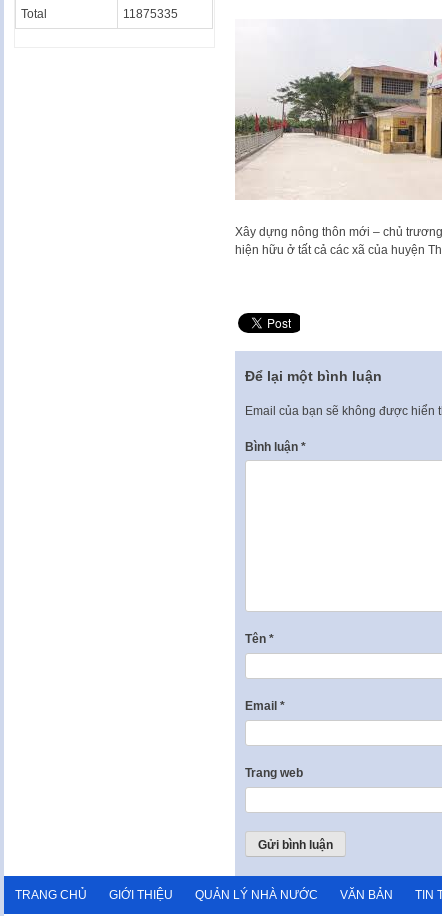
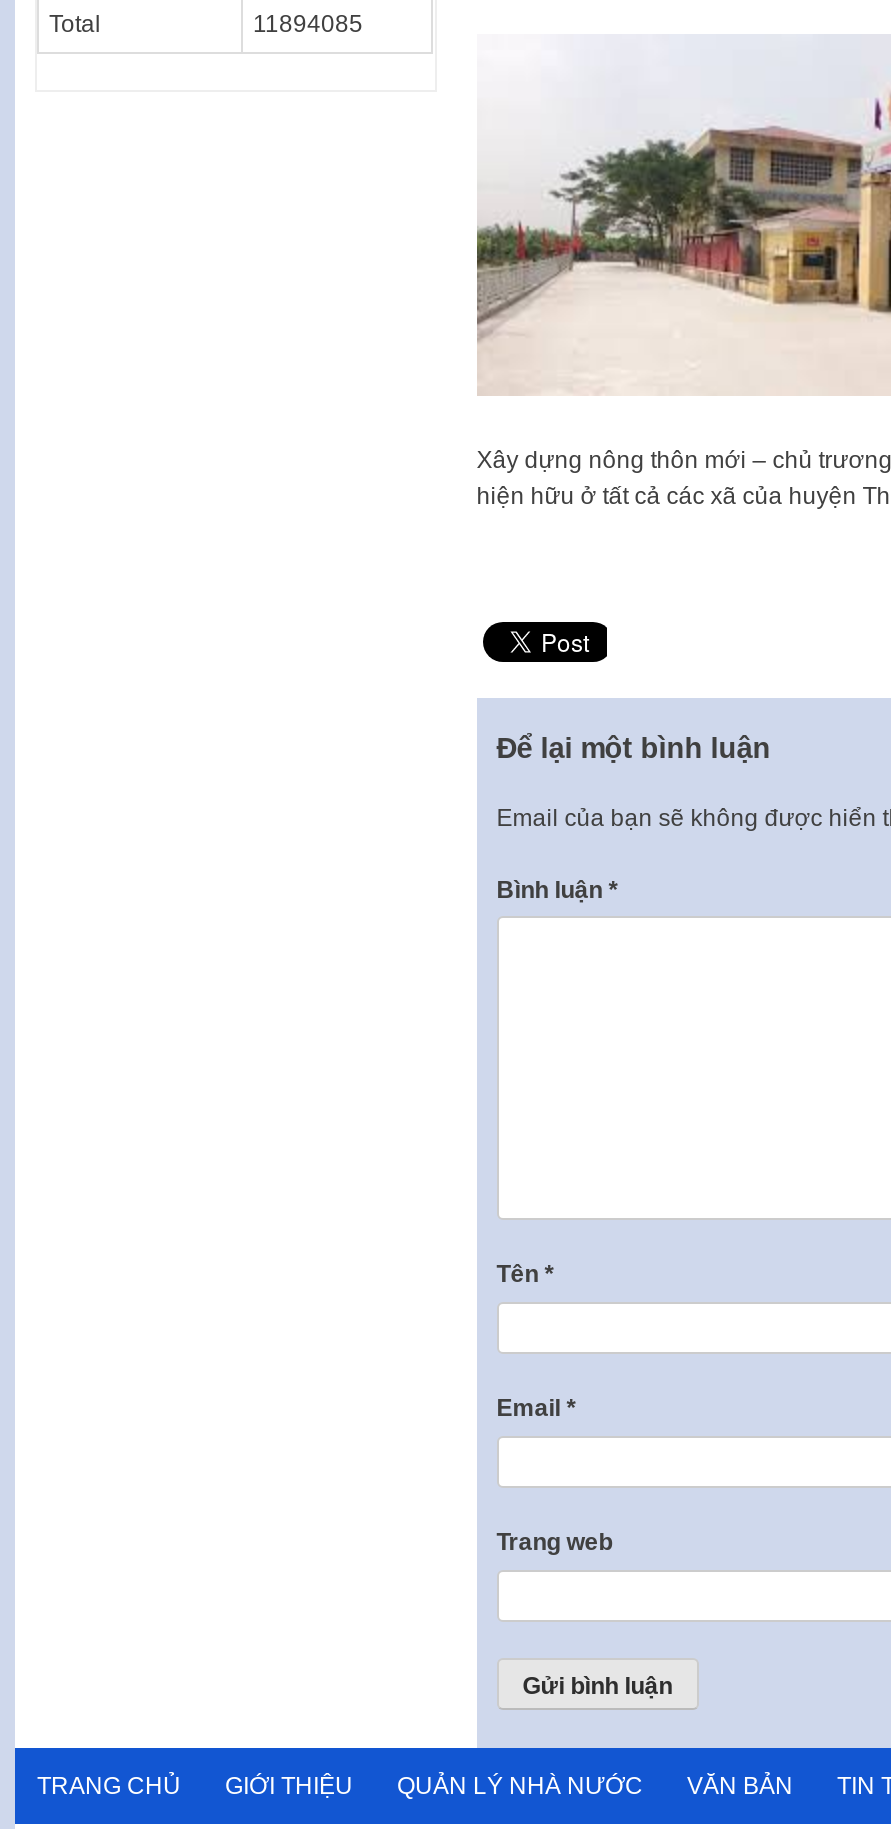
[123,7,178,21] 11875335 -> [253,10,363,38] 11894085

